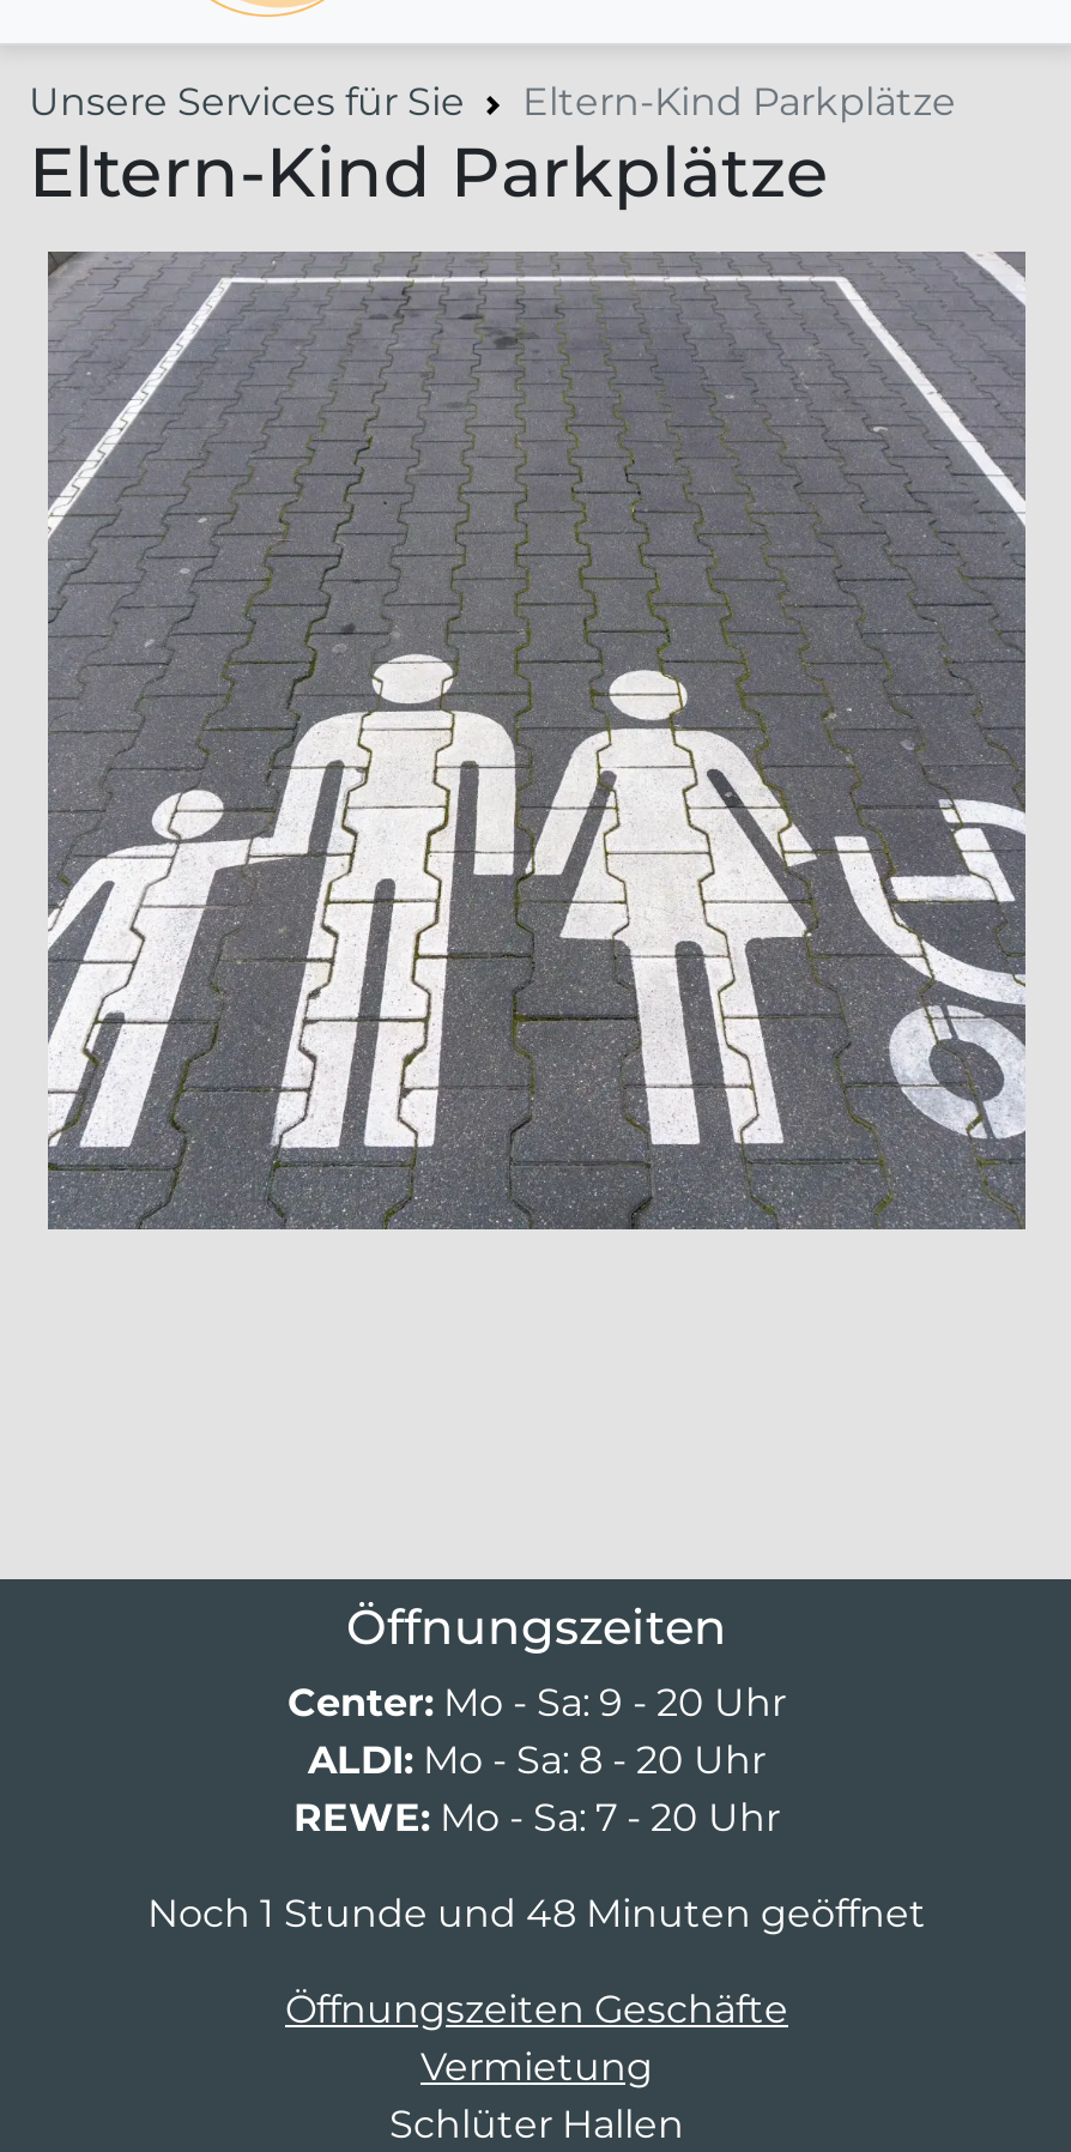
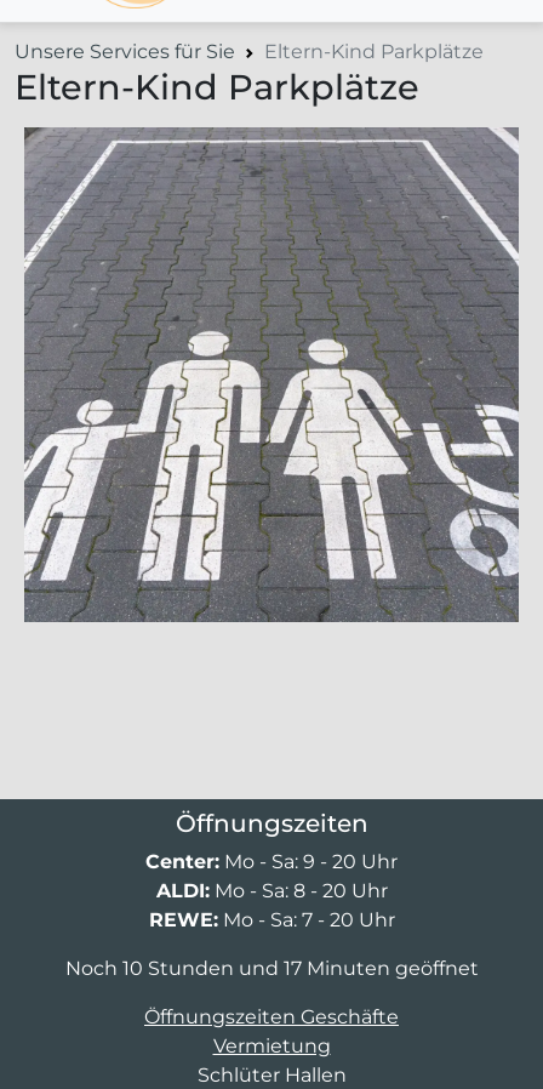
[147,1890,926,1935] Noch 1 Stunde und 48 Minuten geöffnet -> [65,956,478,979] Noch 10 Stunden und 17 Minuten geöffnet

